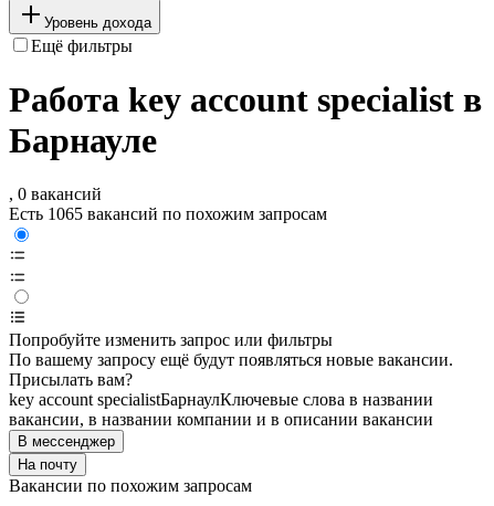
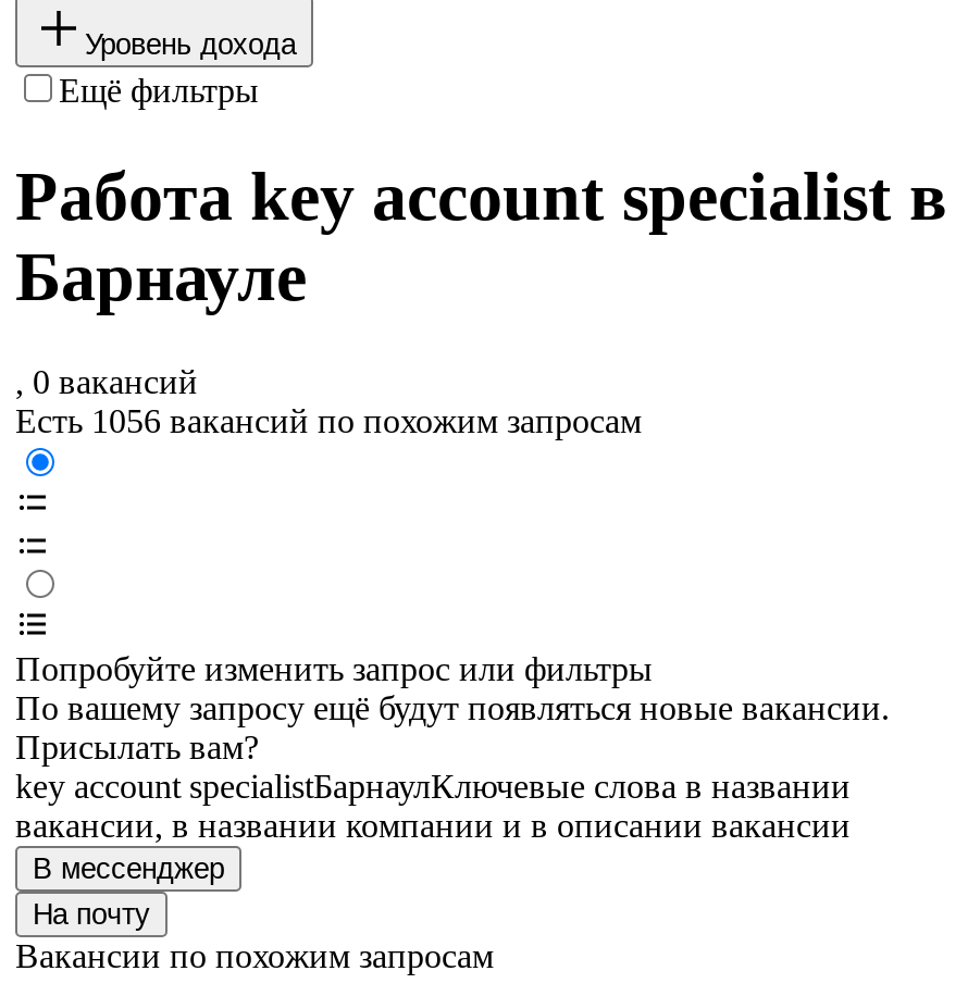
[9,205,327,224] Есть 1065 вакансий по похожим запросам -> [15,403,642,440] Есть 1056 вакансий по похожим запросам

